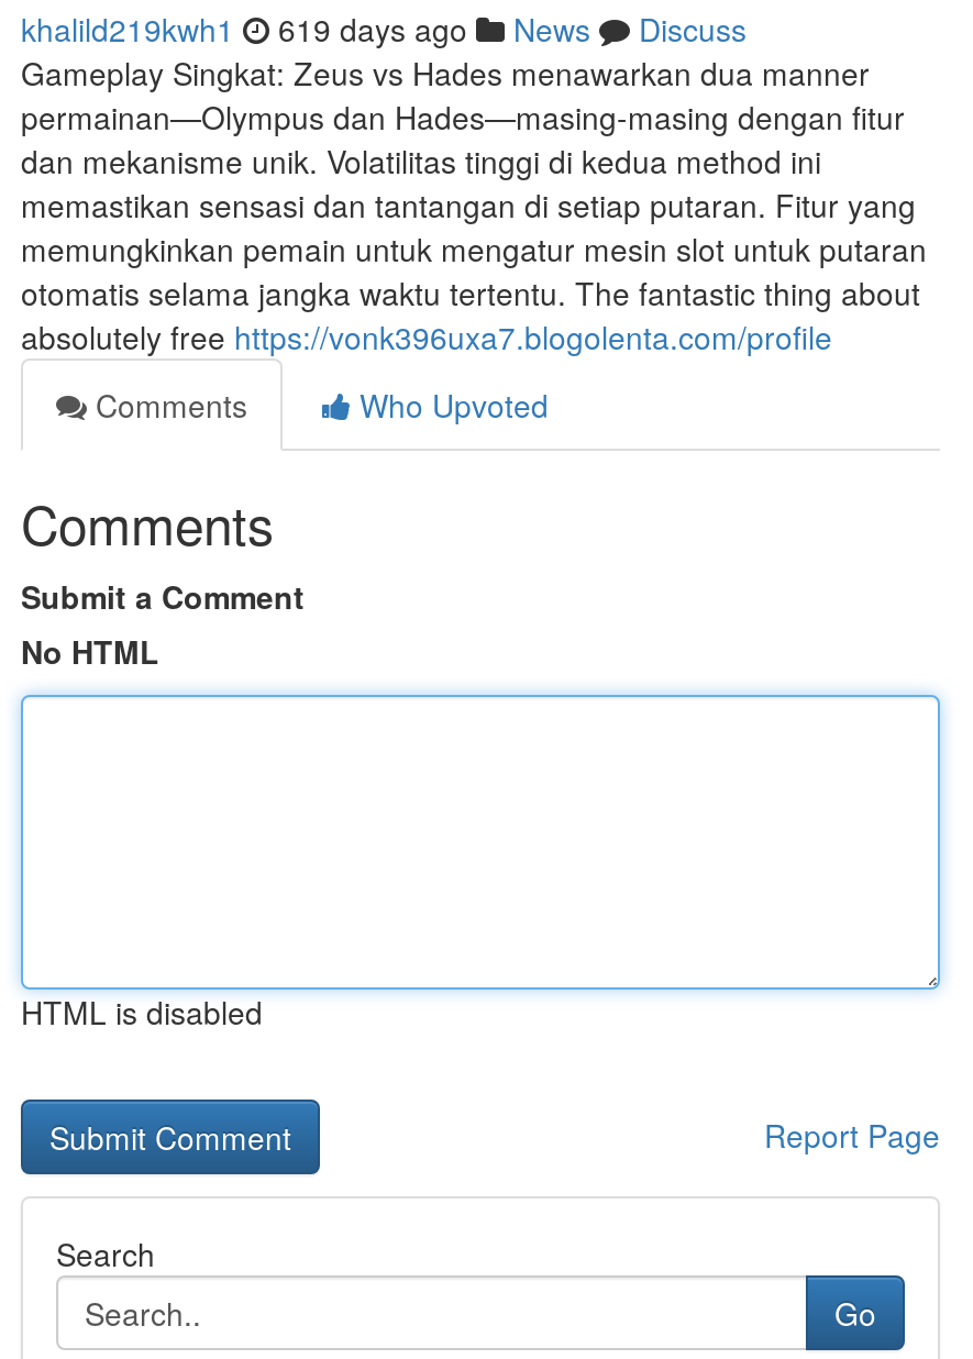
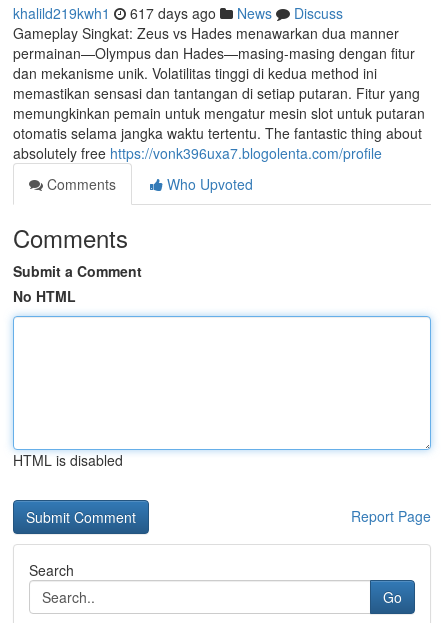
[21,7,747,51] khalild219kwh1 619 days ago News Discuss -> [13,3,343,23] khalild219kwh1 617 days ago News Discuss

